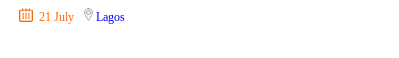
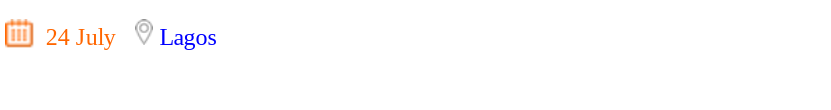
[39,10,125,24] 21 July Lagos -> [46,24,218,52] 24 July Lagos

